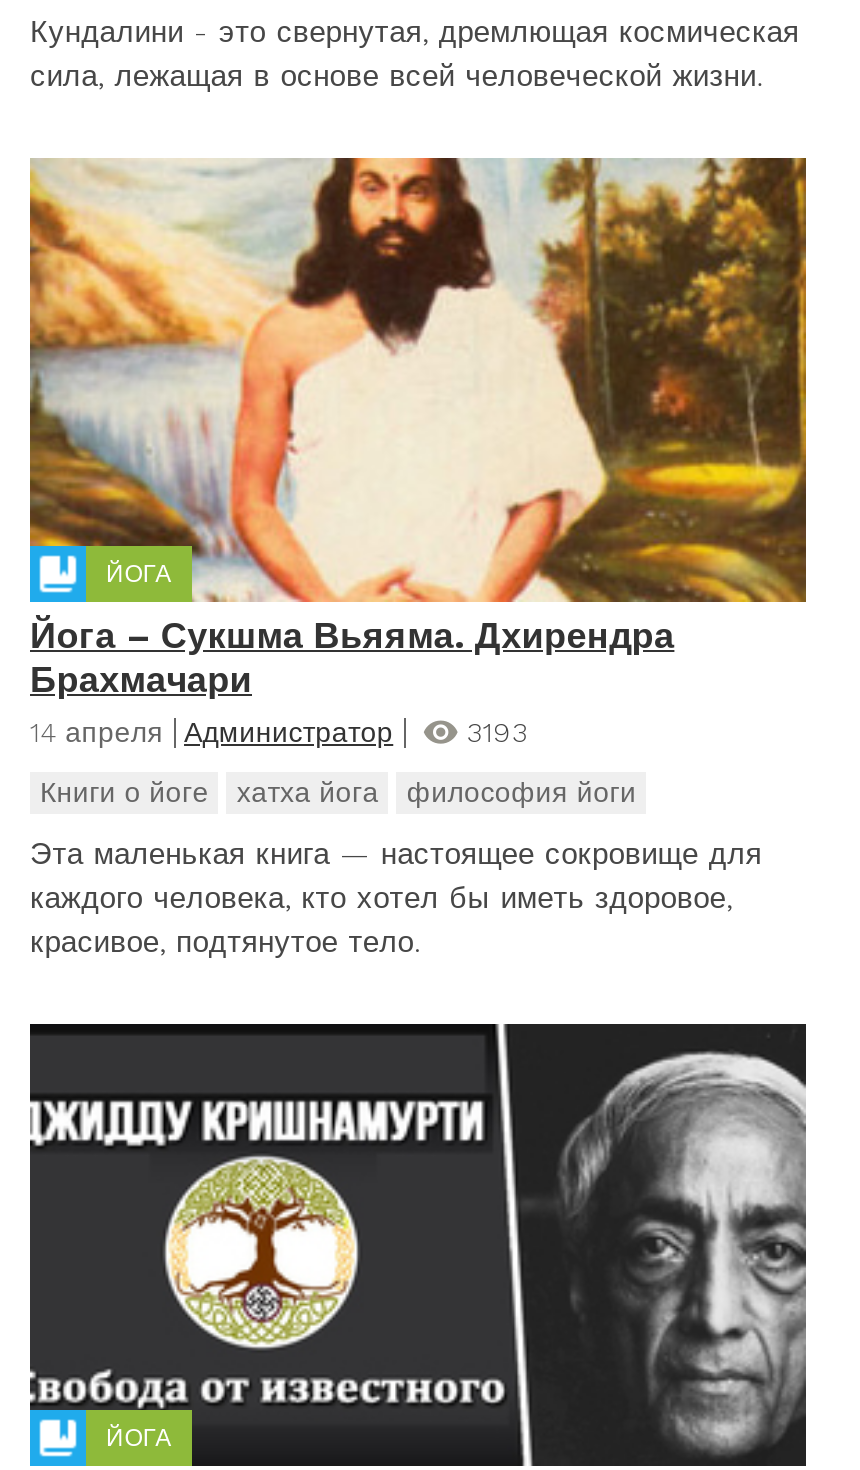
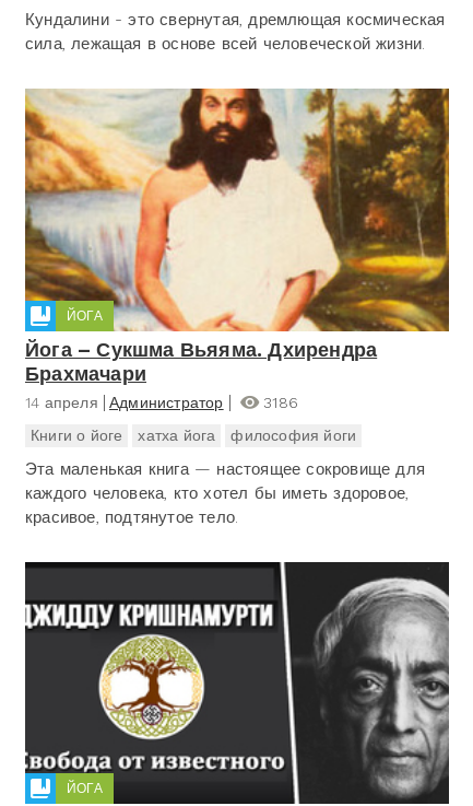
[458,715,528,747] 3193 -> [259,393,298,411] 3186

